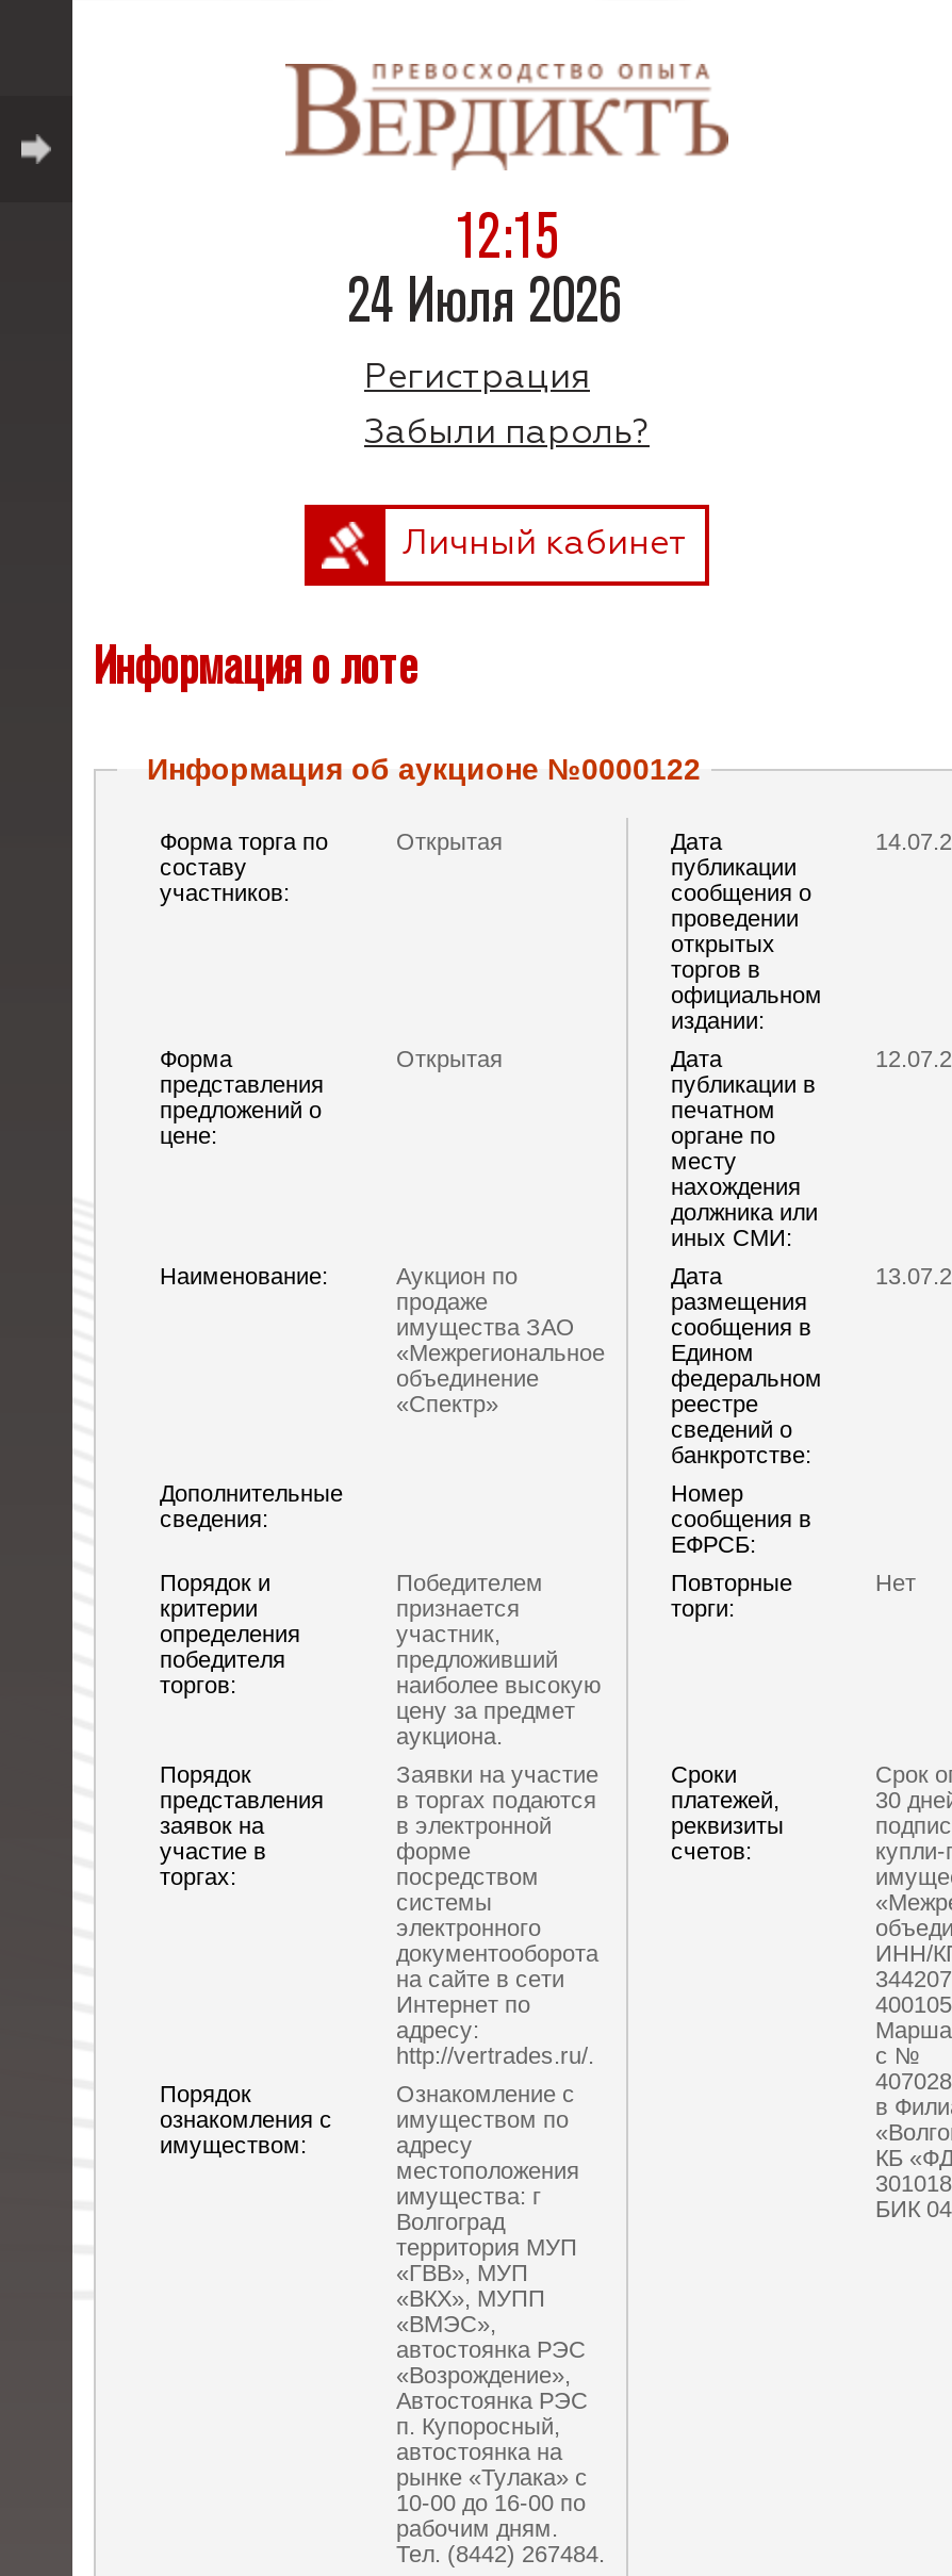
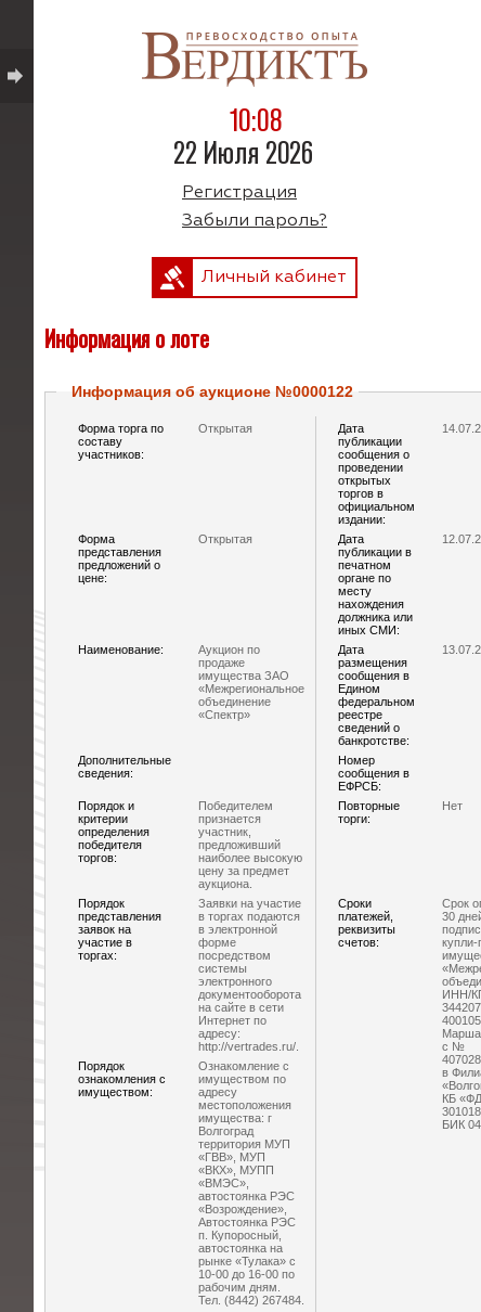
[456,194,558,275] 12:15 -> [228,99,281,140] 10:08
[347,258,622,339] 24 Июля 2026 -> [173,131,313,172] 22 Июля 2026

